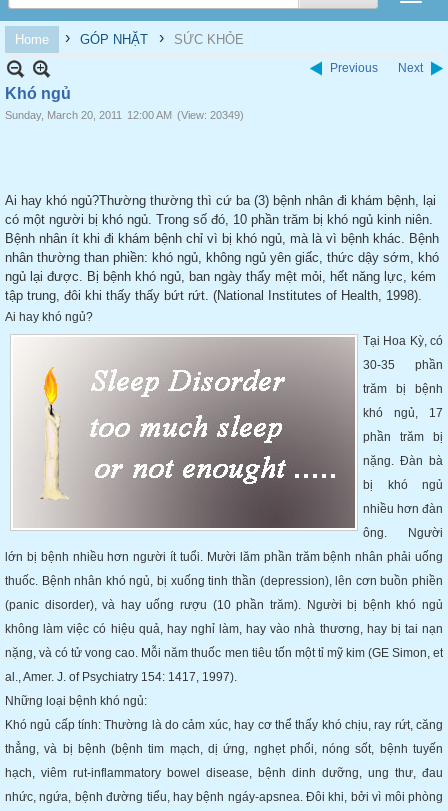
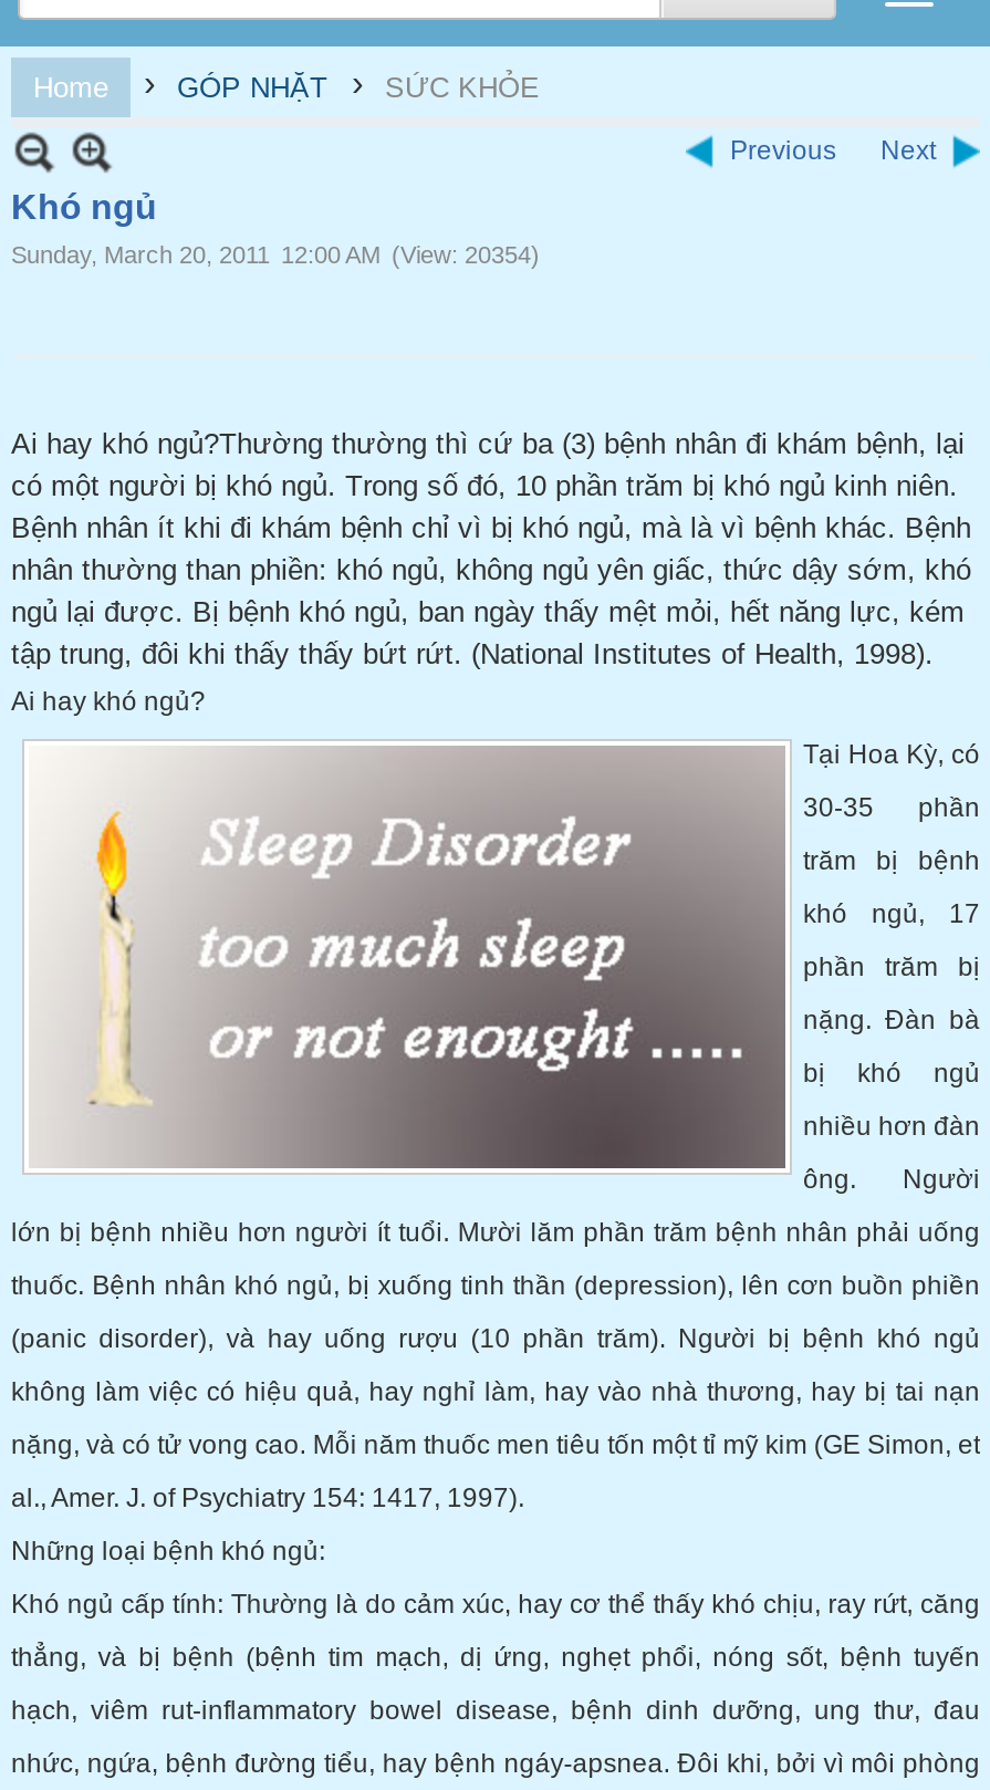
[5,109,244,121] Sunday, March 20, 2011 12:00 AM (View: 20349) -> [11,241,540,268] Sunday, March 20, 2011 12:00 AM (View: 20354)

